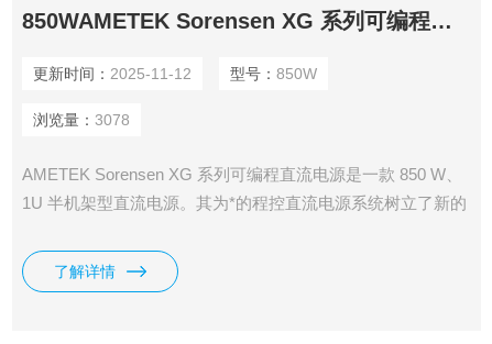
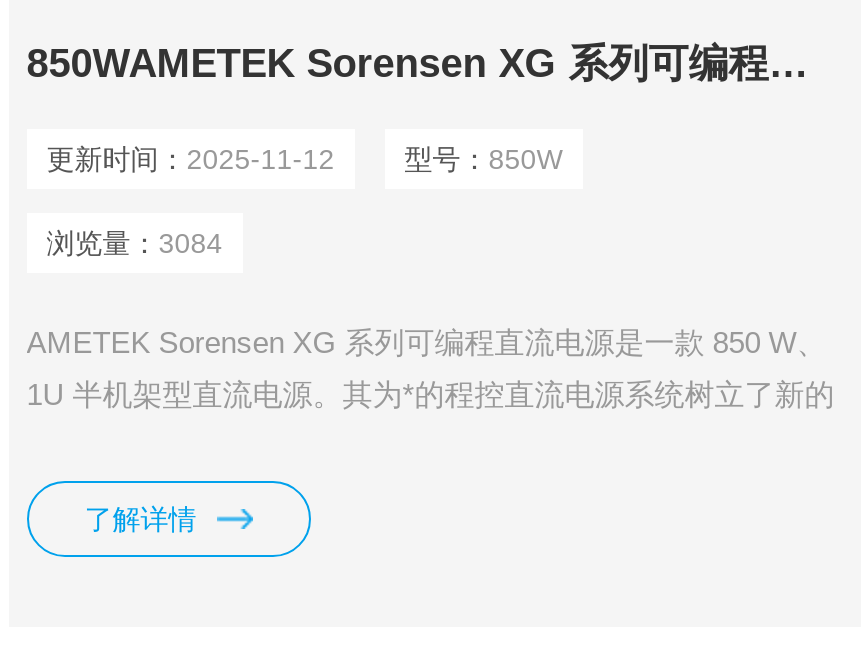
[33,112,130,129] 浏览量：3078 -> [46,228,222,260] 浏览量：3084

